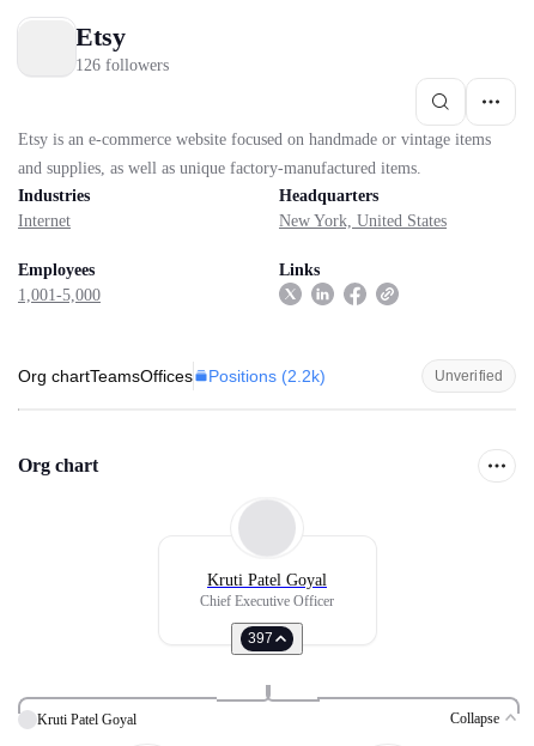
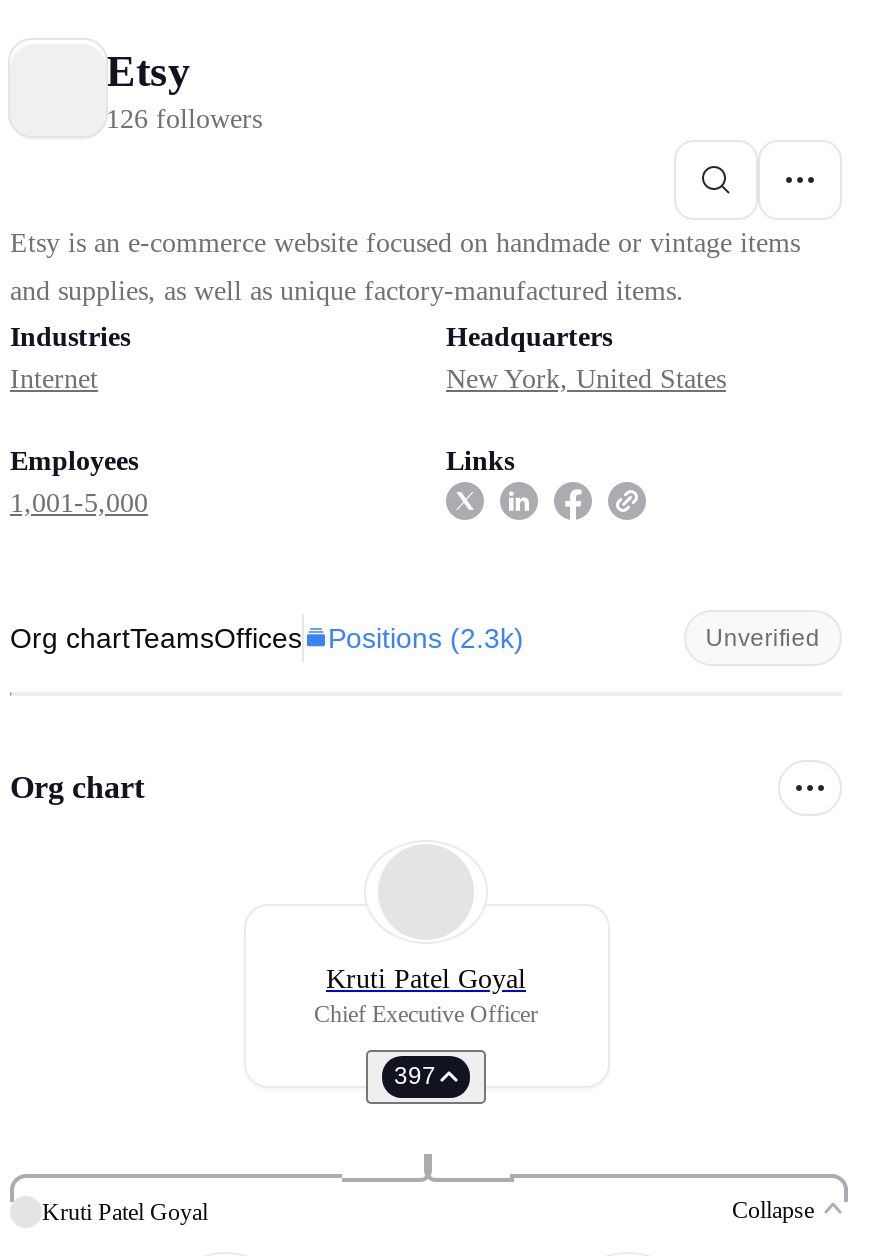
[18,366,326,386] Org chartTeamsOffices Positions (2.2k) -> [10,622,524,654] Org chartTeamsOffices Positions (2.3k)

